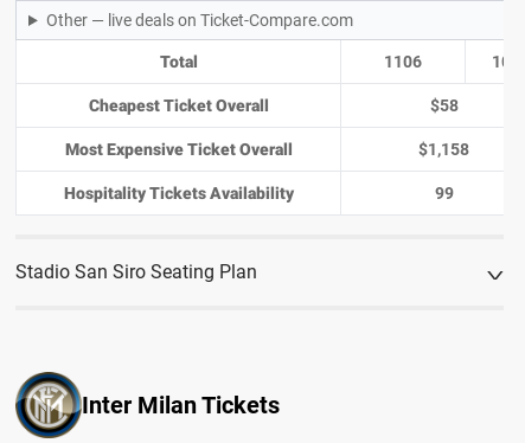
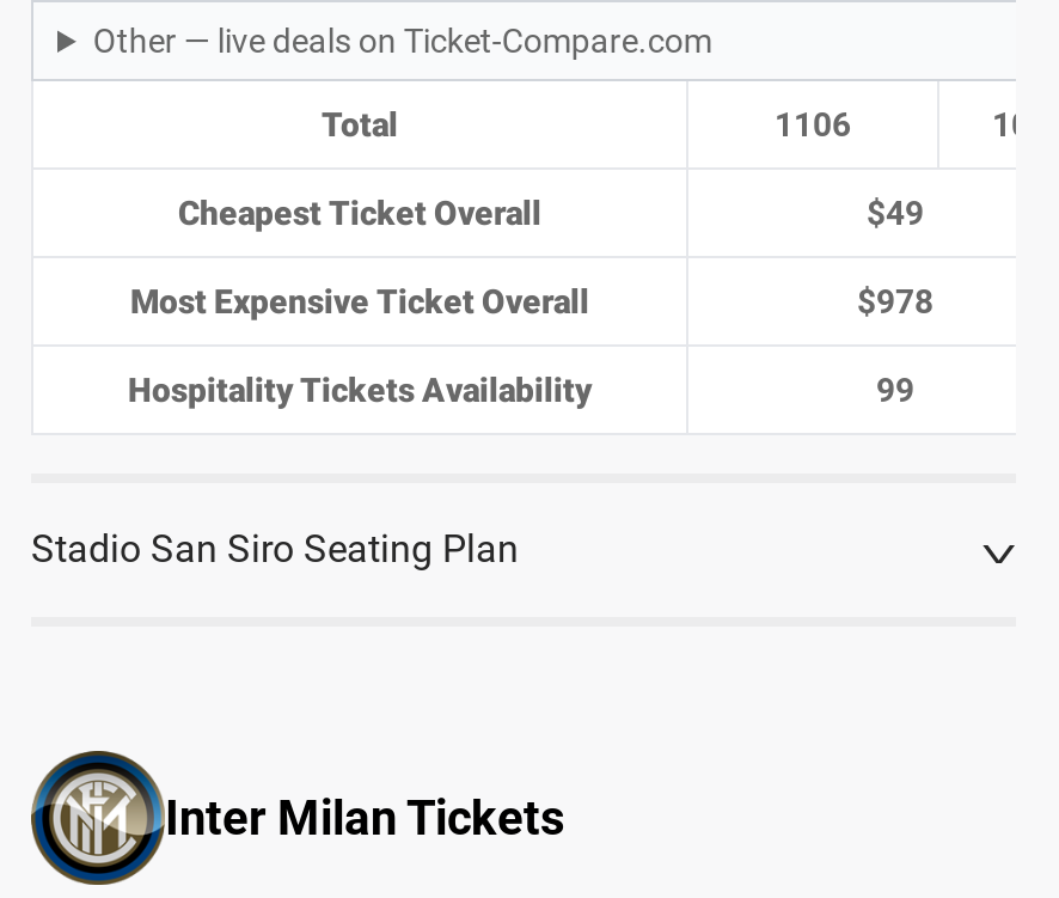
[430,96,458,115] $58 -> [867,194,924,232] $49
[418,140,469,159] $1,158 -> [857,282,933,320] $978

